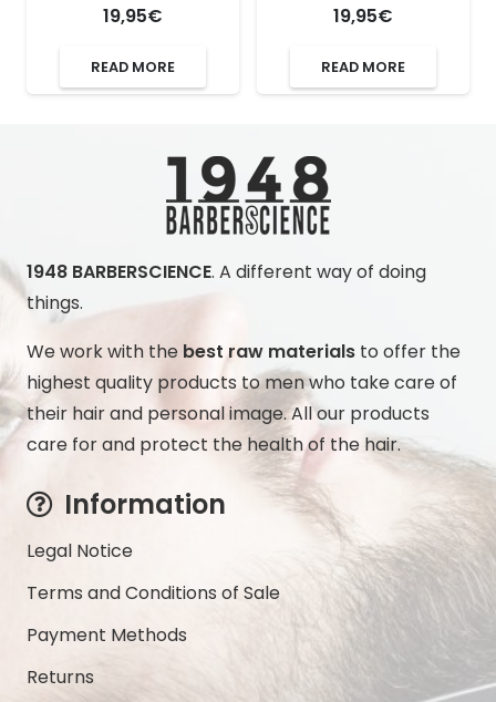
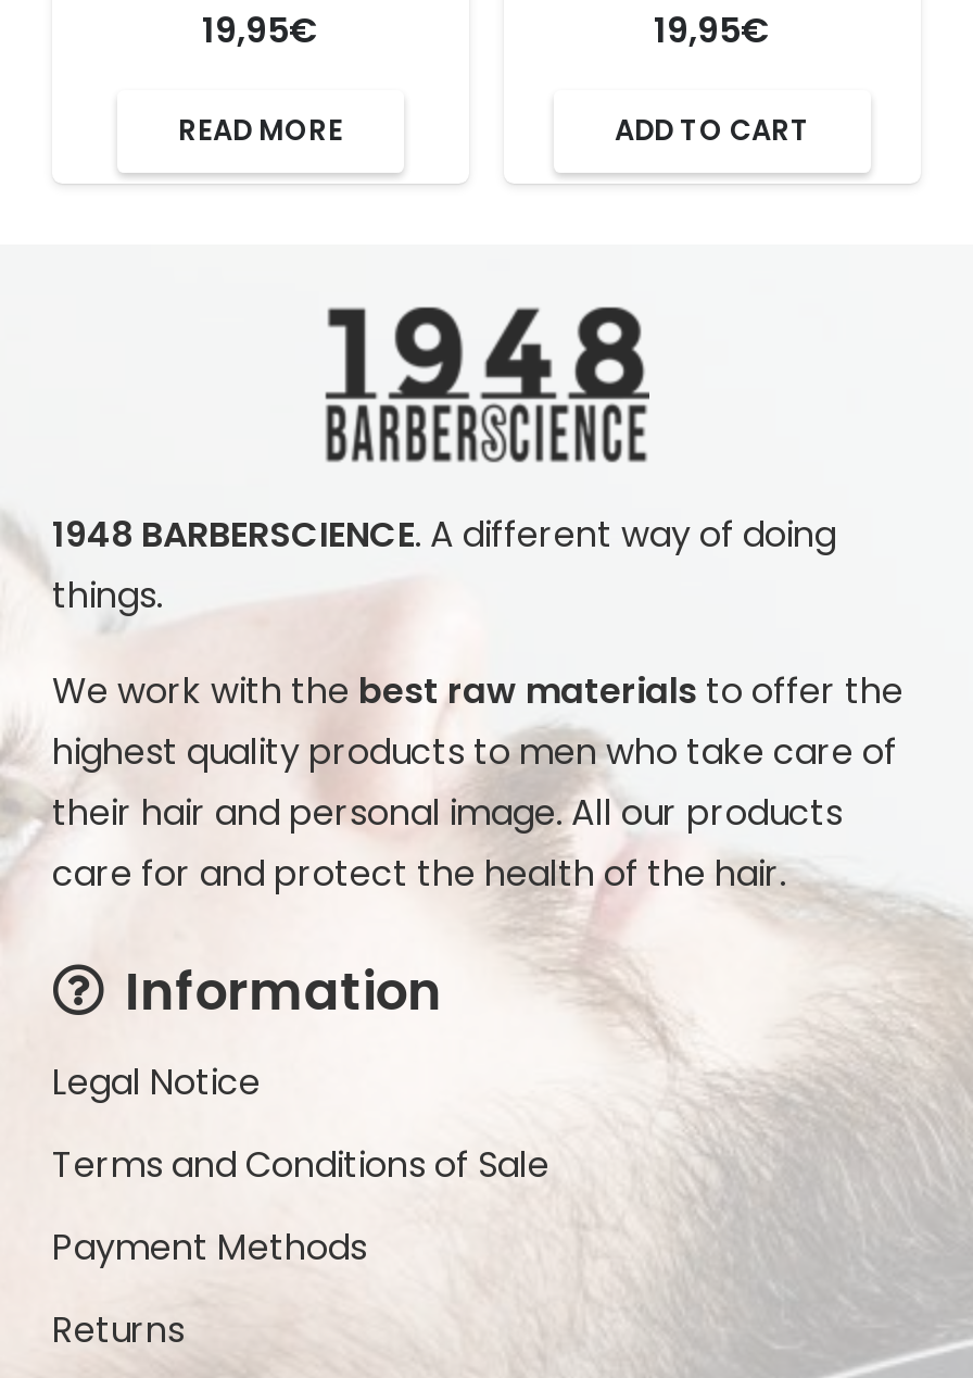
[321,57,405,76] READ MORE -> [615,113,810,150] ADD TO CART

